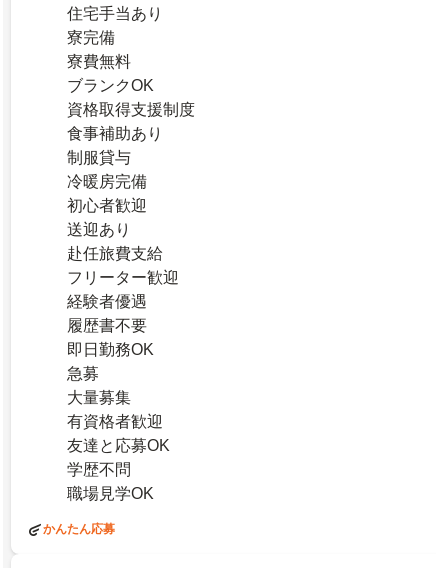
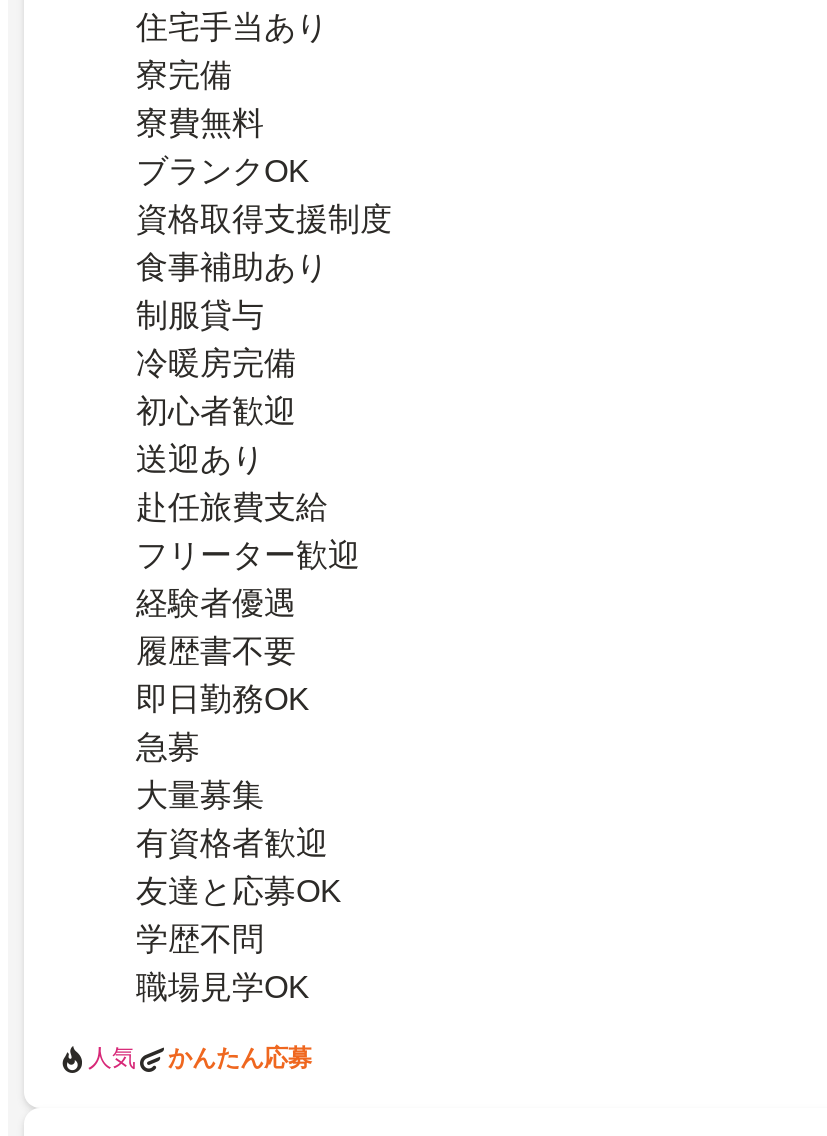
none -> [88,1044,136,1072] 人気

